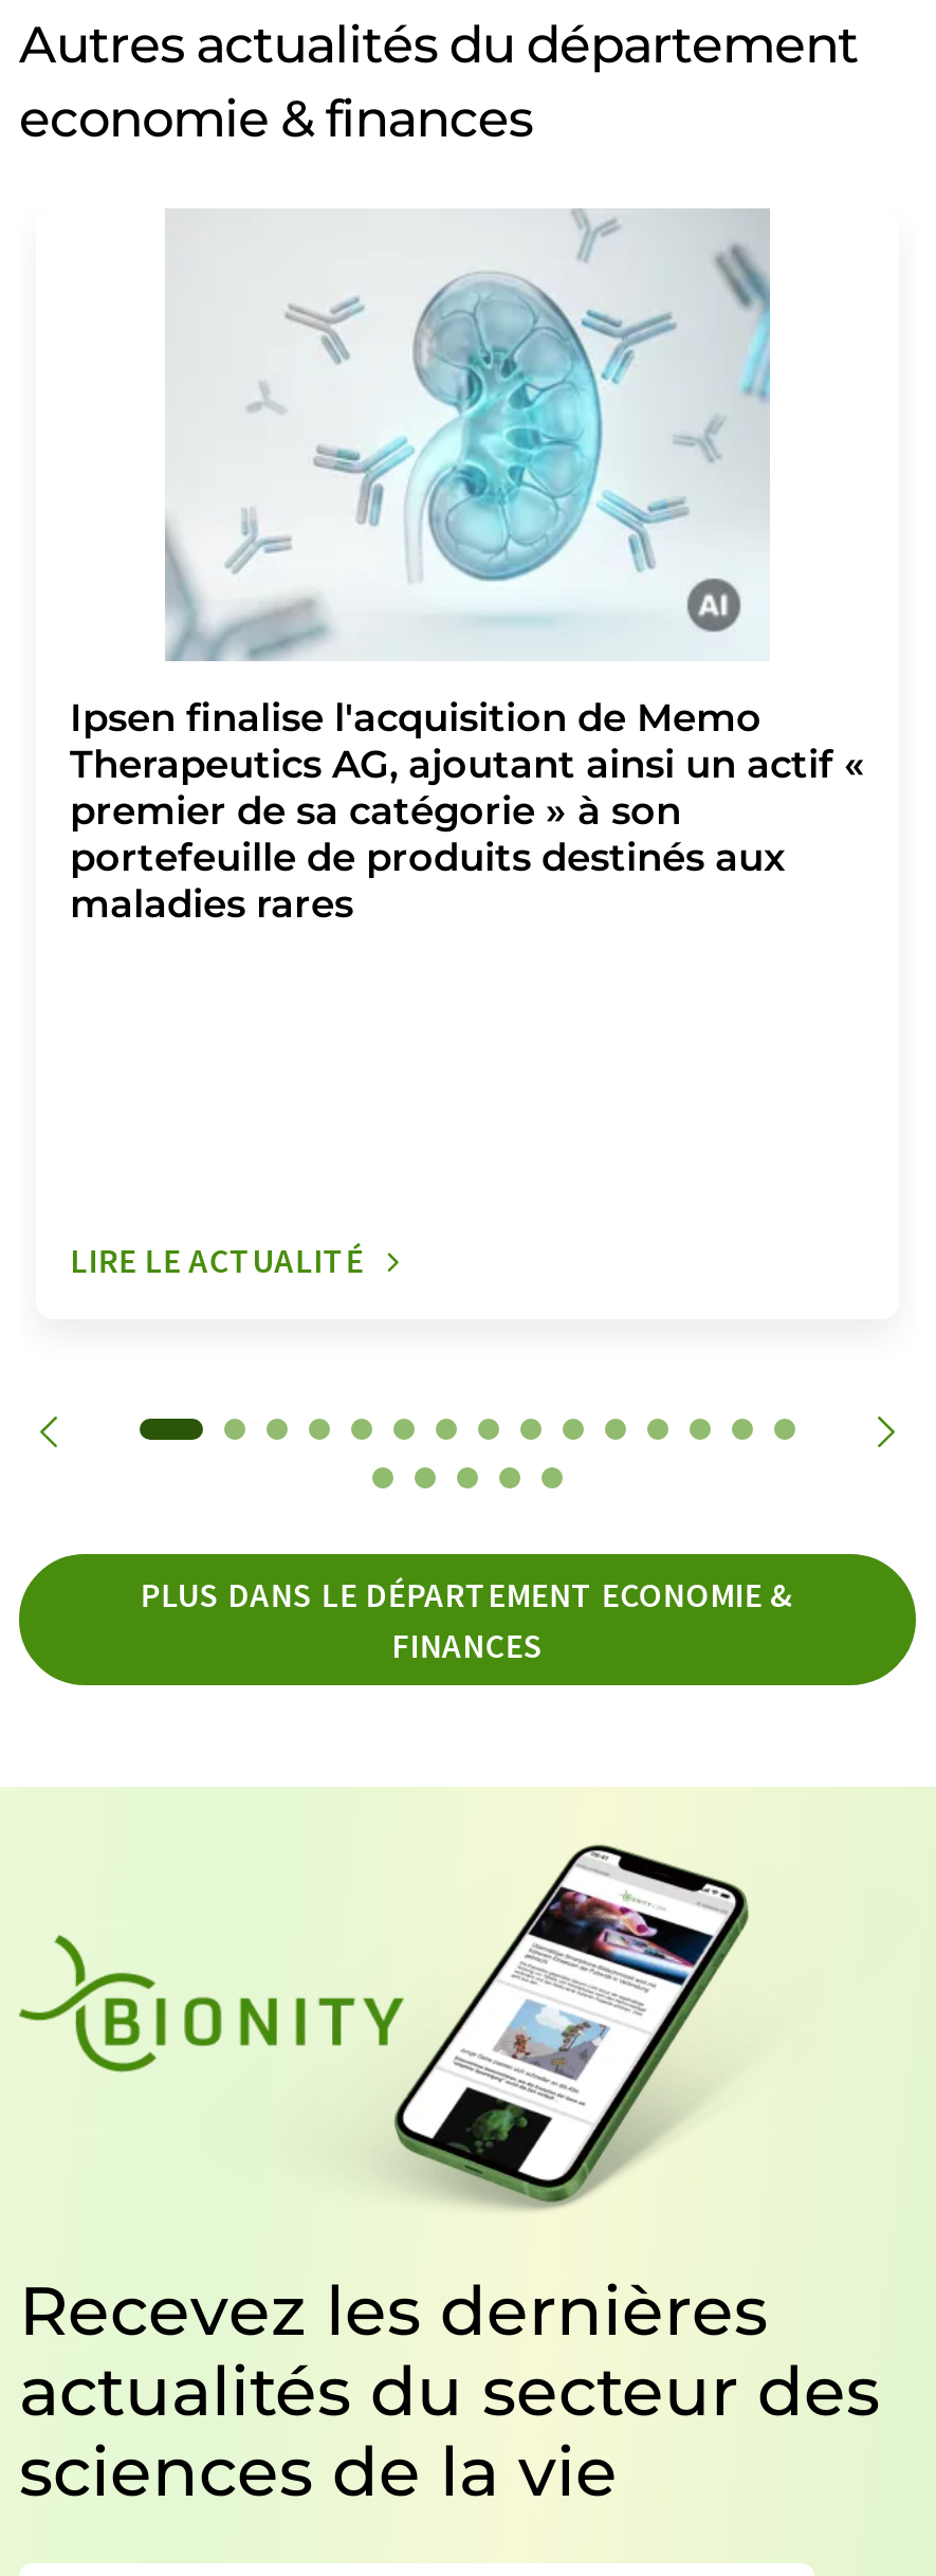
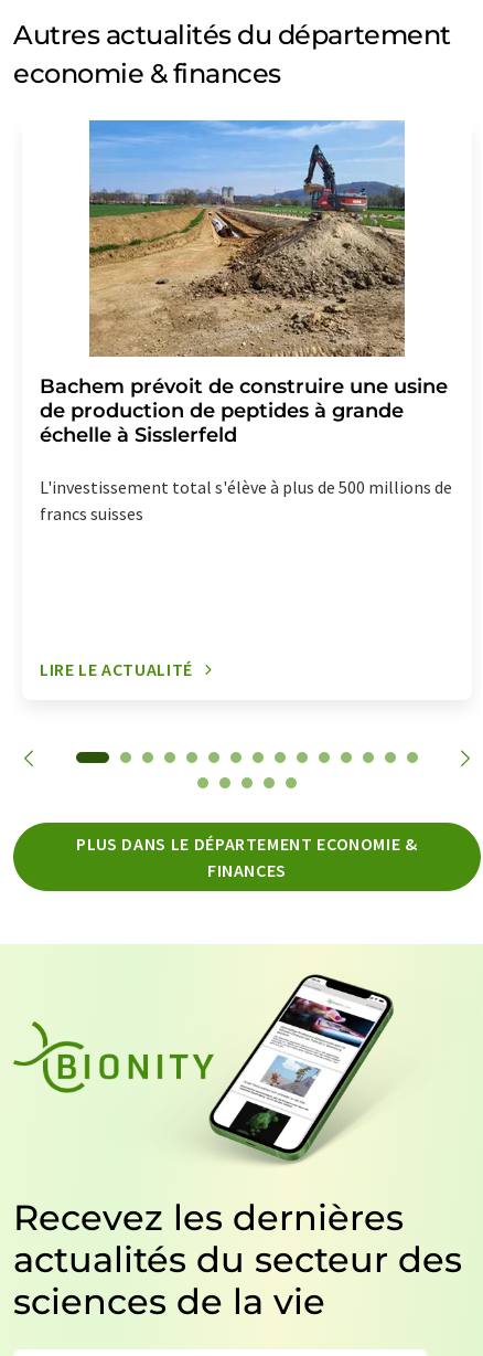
[70,208,865,928] [image] | Ipsen finalise l'acquisition de Memo | Therapeutics AG, ajoutant ainsi un actif « | premier de sa catégorie » à son | portefeuille de produits destinés aux | maladies rares -> [40,119,452,525] [image] | Bachem prévoit de construire une usine | de production de peptides à grande | échelle à Sisslerfeld | L'investissement total s'élève à plus de 500 millions de | francs suisses

